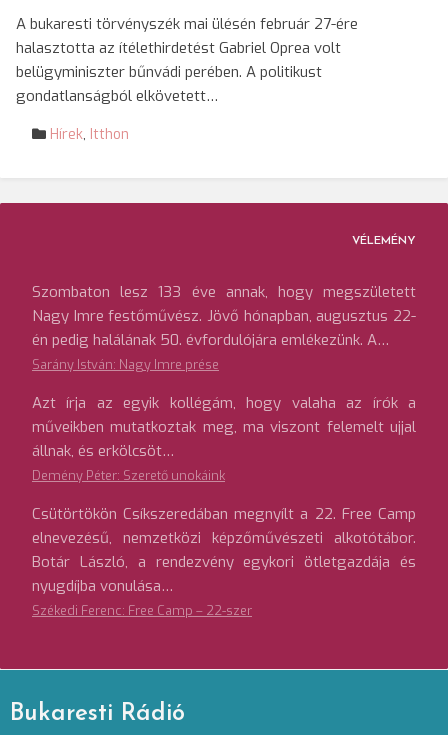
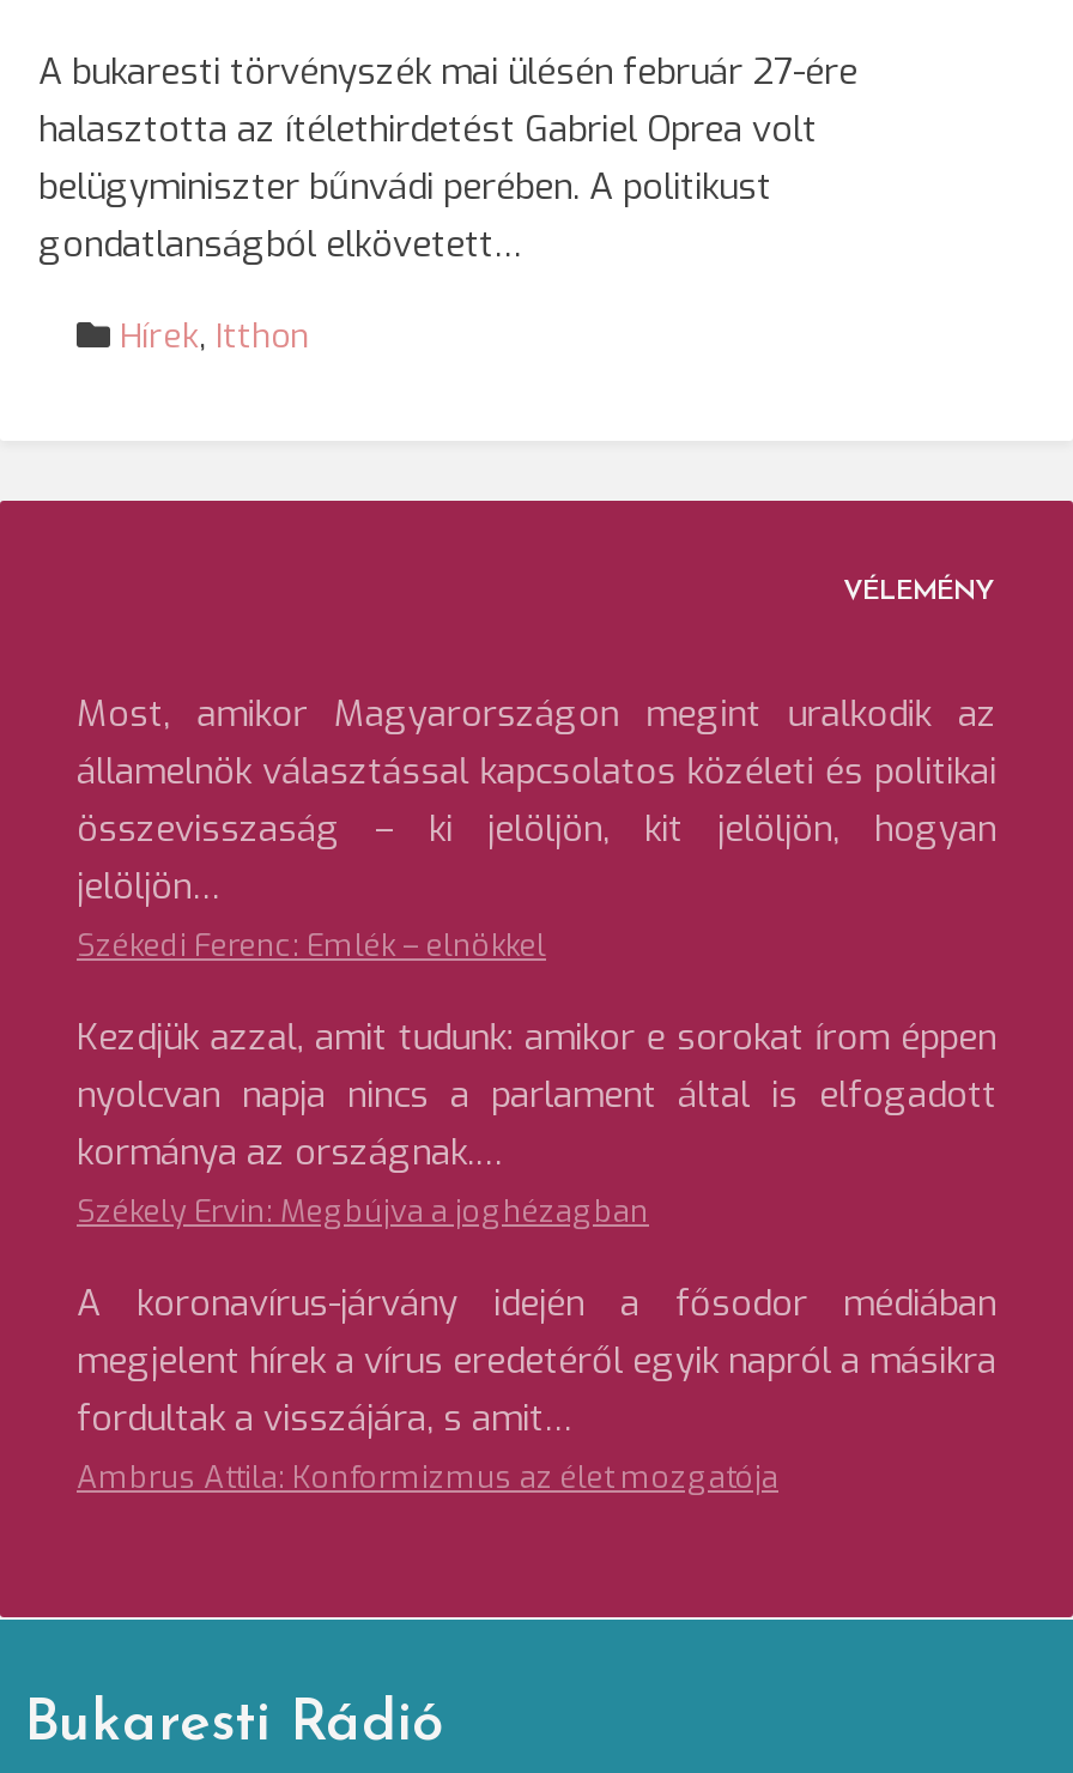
[32,282,416,373] Szombaton lesz 133 éve annak, hogy megszületett | Nagy Imre festőművész. Jövő hónapban, augusztus 22- | én pedig halálának 50. évfordulójára emlékezünk. A… | Sarány István: Nagy Imre prése -> [77,690,996,966] Most, amikor Magyarországon megint uralkodik az | államelnök választással kapcsolatos közéleti és politikai | összevisszaság – ki jelöljön, kit jelöljön, hogyan | jelöljön… | Székedi Ferenc: Emlék – elnökkel
[32,393,416,484] Azt írja az egyik kollégám, hogy valaha az írók a | műveikben mutatkoztak meg, ma viszont felemelt ujjal | állnak, és erkölcsöt… | Demény Péter: Szerető unokáink -> [77,1013,996,1232] Kezdjük azzal, amit tudunk: amikor e sorokat írom éppen | nyolcvan napja nincs a parlament által is elfogadott | kormánya az országnak.… | Székely Ervin: Megbújva a joghézagban
[32,504,416,619] Csütörtökön Csíkszeredában megnyílt a 22. Free Camp | elnevezésű, nemzetközi képzőművészeti alkotótábor. | Botár László, a rendezvény egykori ötletgazdája és | nyugdíjba vonulása… | Székedi Ferenc: Free Camp – 22-szer -> [77,1279,996,1497] A koronavírus-járvány idején a fősodor médiában | megjelent hírek a vírus eredetéről egyik napról a másikra | fordultak a visszájára, s amit… | Ambrus Attila: Konformizmus az élet mozgatója

